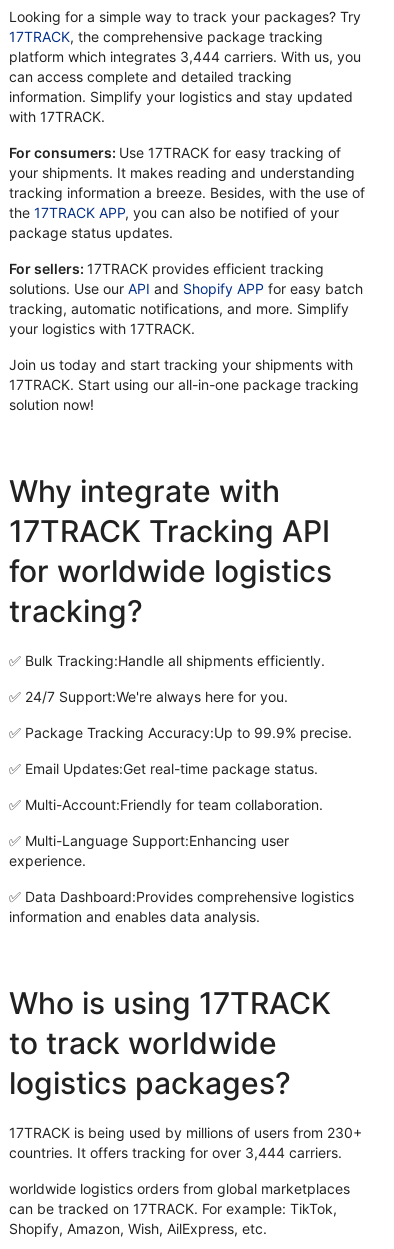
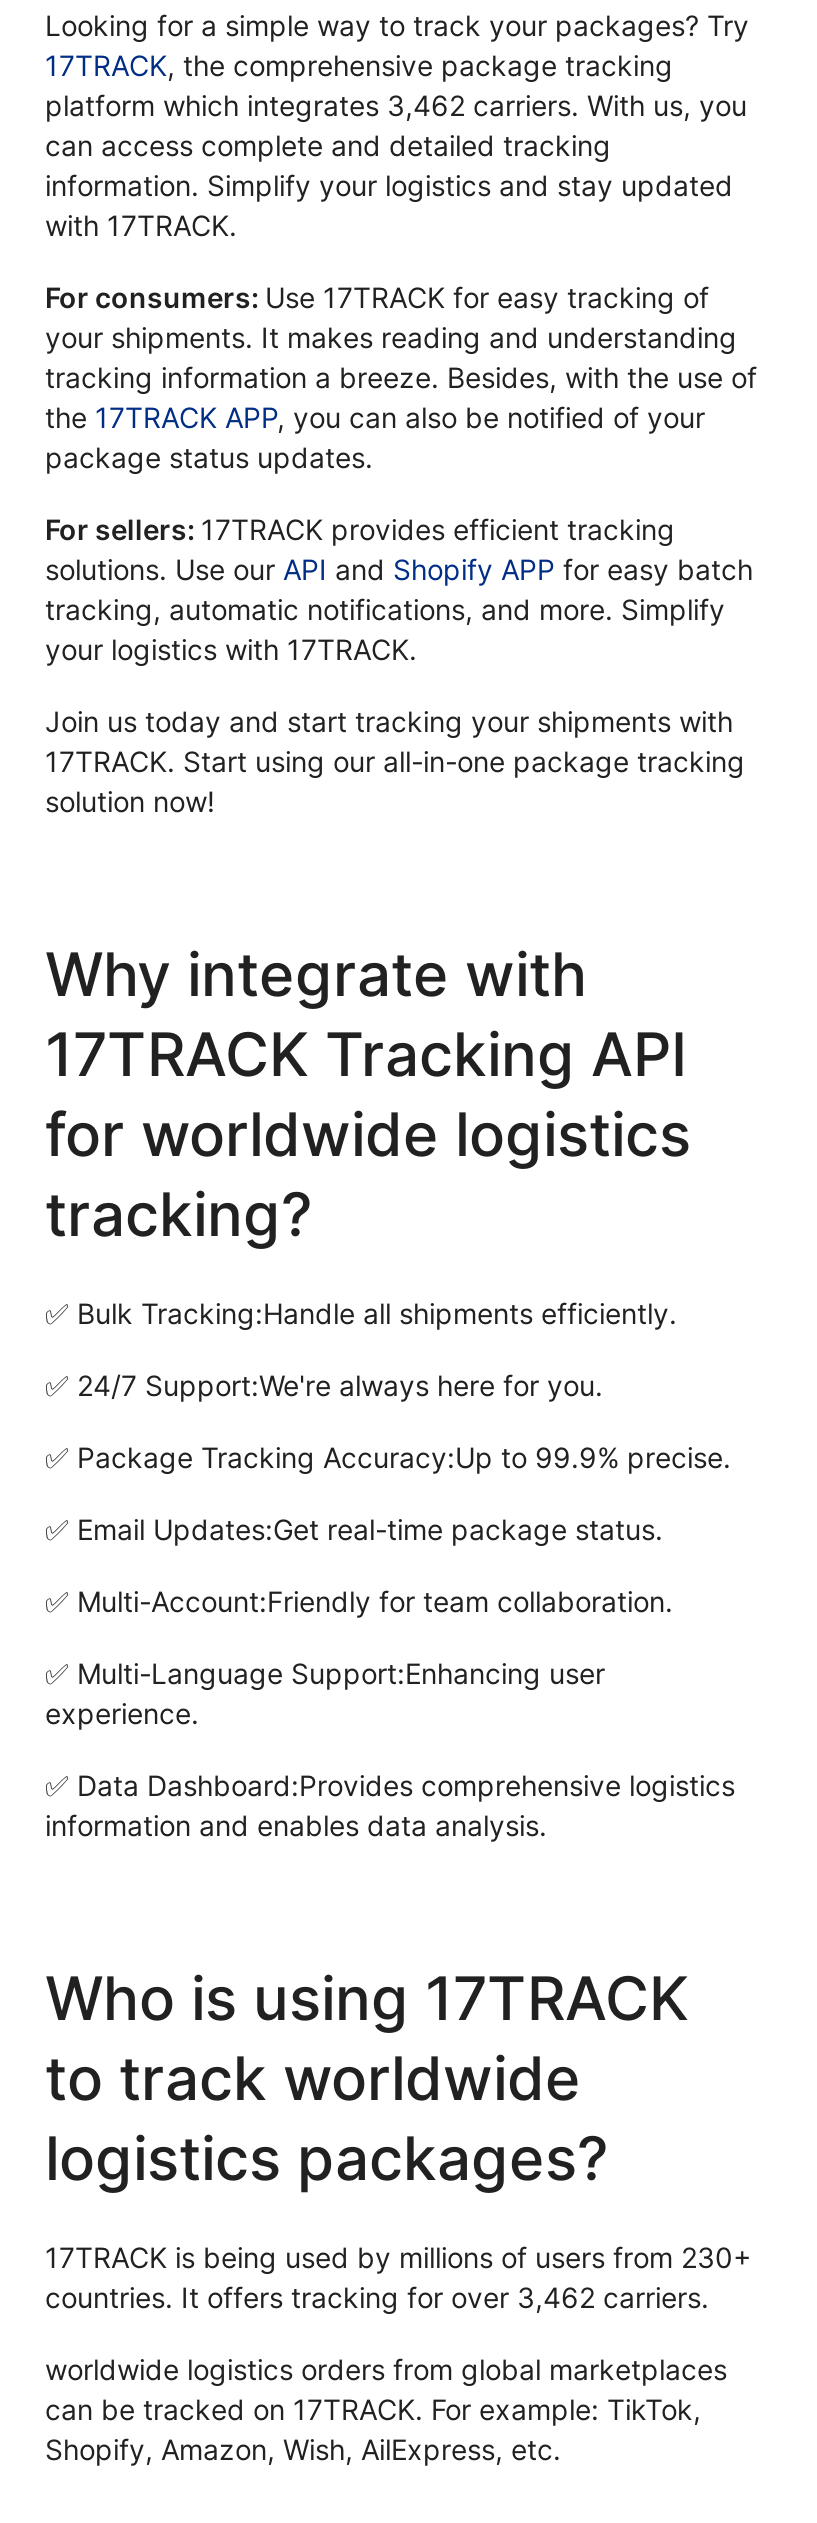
[9,48,361,65] platform which integrates 3,444 carriers. With us, you -> [45,89,747,123] platform which integrates 3,462 carriers. With us, you
[9,1144,342,1161] countries. It offers tracking for over 3,444 carriers. -> [45,2281,709,2315] countries. It offers tracking for over 3,462 carriers.

